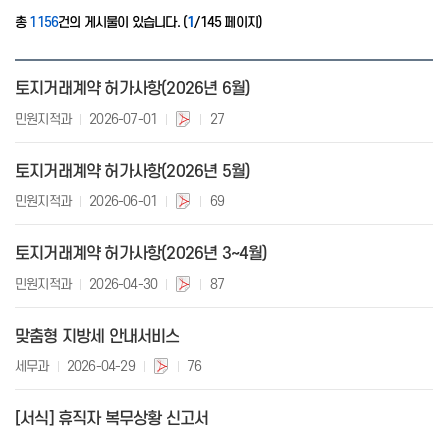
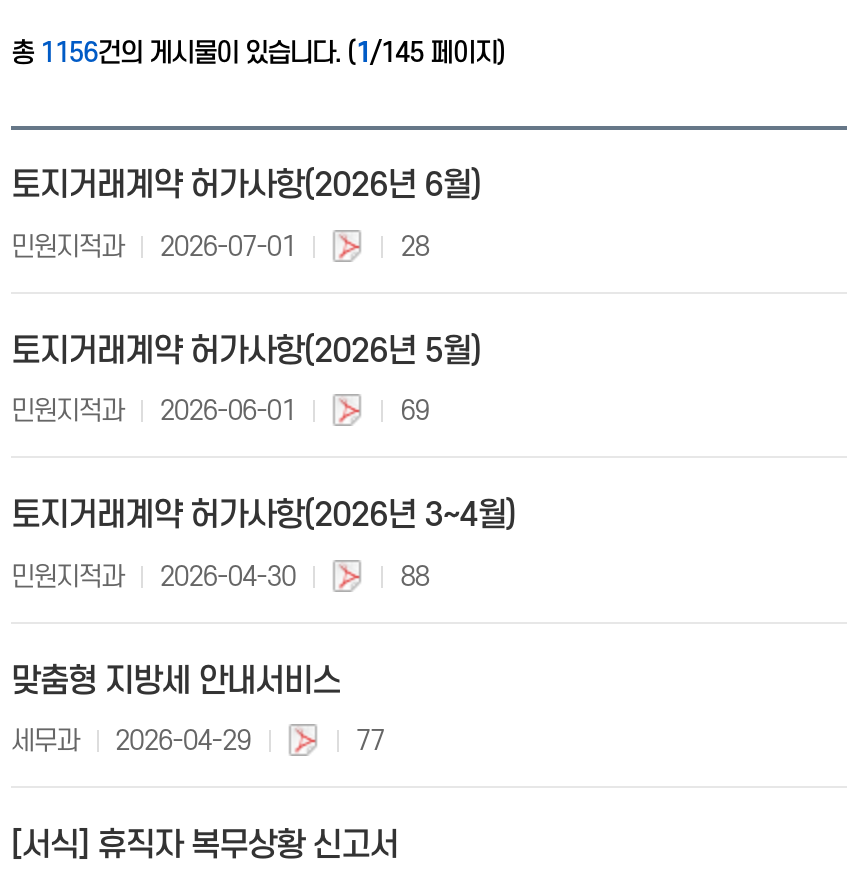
[210,112,224,127] 27 -> [400,232,429,262] 28
[210,277,224,292] 87 -> [400,562,429,592] 88
[187,359,202,374] 76 -> [355,726,384,756] 77

